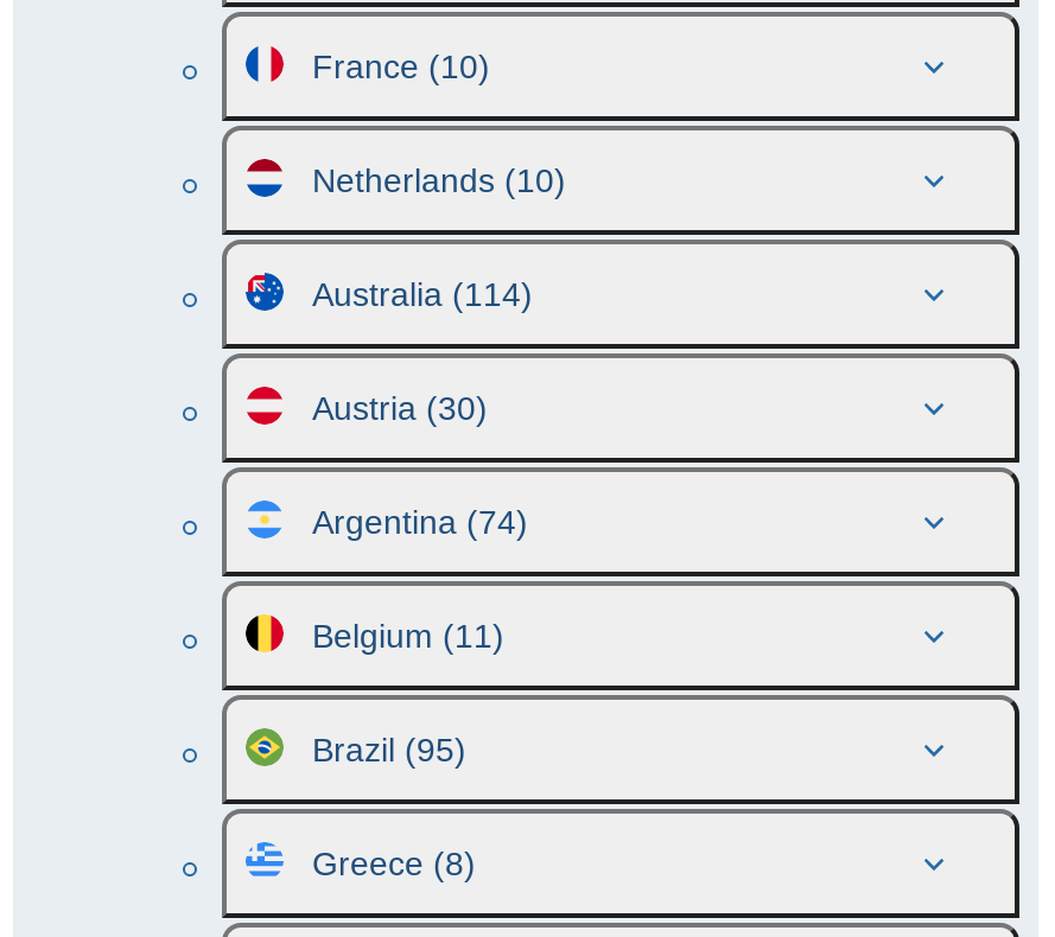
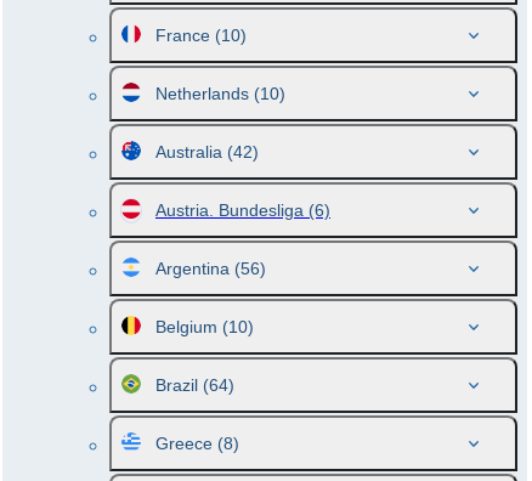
[312,275,533,313] Australia (114) -> [155,142,259,162] Australia (42)
[312,389,488,427] Austria (30) -> [155,200,330,220] Austria. Bundesliga (6)
[312,503,528,541] Argentina (74) -> [155,259,266,278] Argentina (56)
[312,617,504,655] Belgium (11) -> [155,317,254,336] Belgium (10)
[312,731,466,769] Brazil (95) -> [155,375,234,395] Brazil (64)

